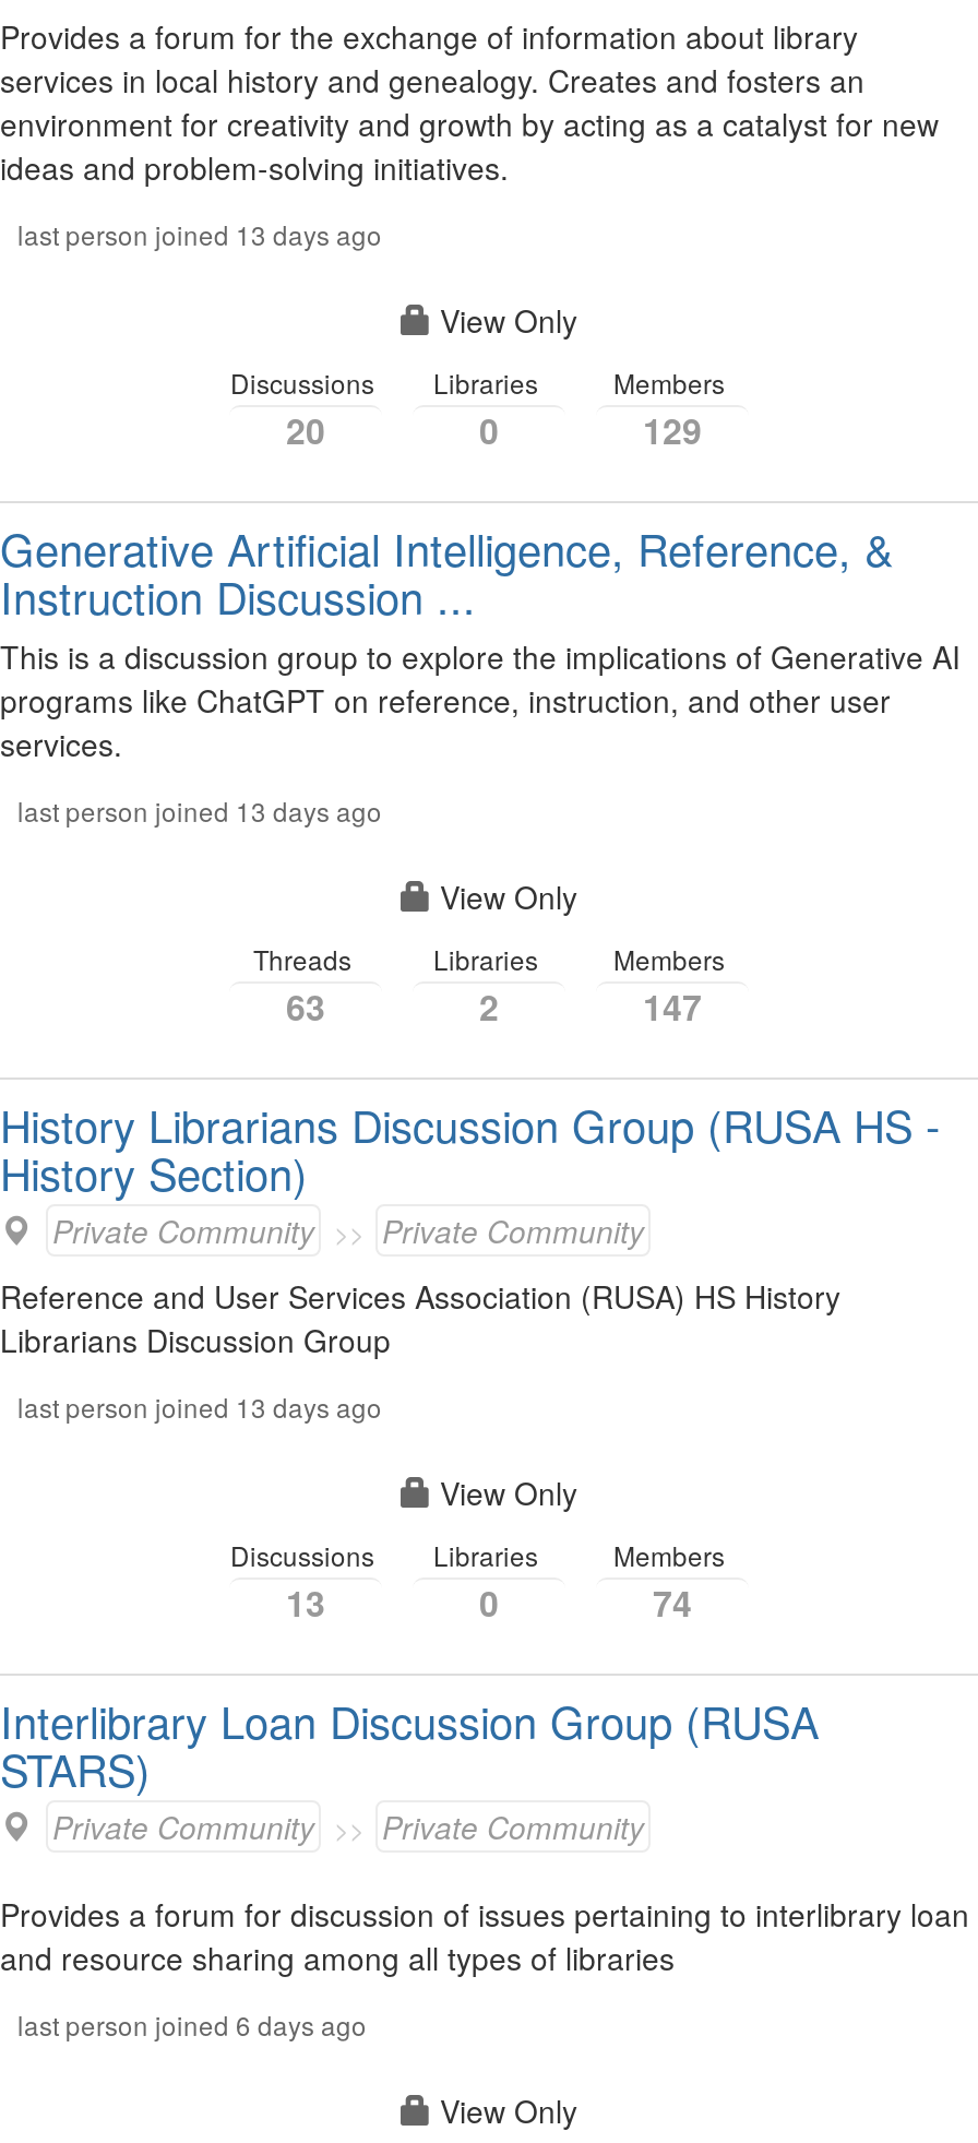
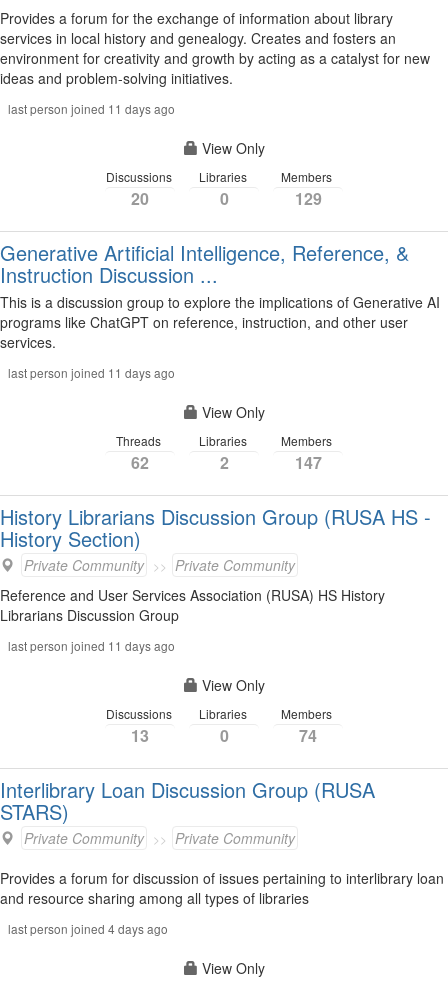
[17,215,382,252] last person joined 13 days ago -> [8,100,175,117] last person joined 11 days ago
[17,792,382,829] last person joined 13 days ago -> [8,364,175,381] last person joined 11 days ago
[286,982,325,1032] 63 -> [131,451,149,474] 62
[17,1388,382,1425] last person joined 13 days ago -> [8,637,175,654] last person joined 11 days ago
[17,2006,367,2043] last person joined 6 days ago -> [8,920,168,937] last person joined 4 days ago

